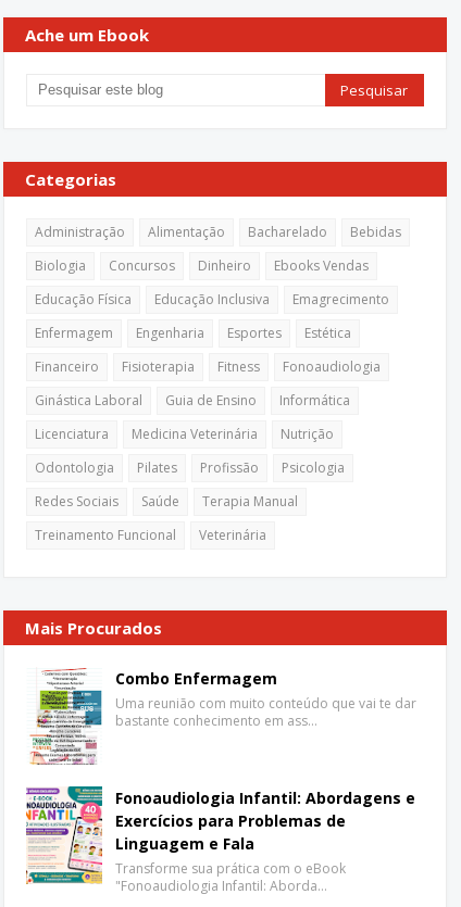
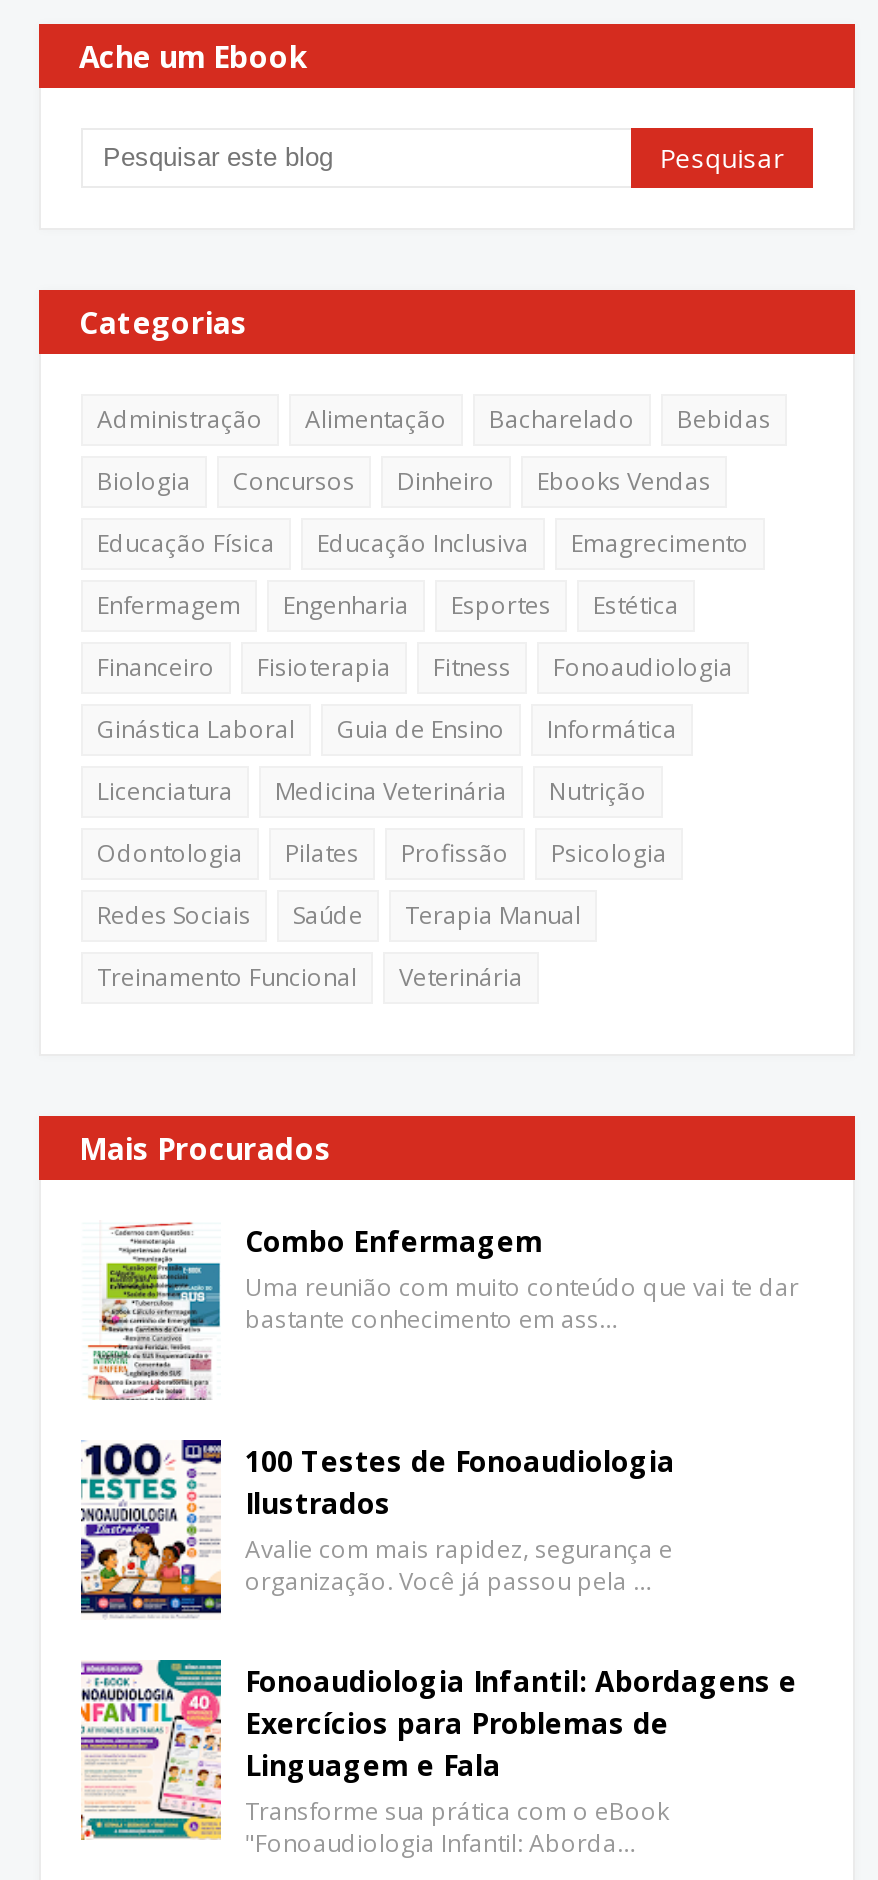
none -> [79,1438,675,1618] [image] | 100 Testes de Fonoaudiologia | Ilustrados | Avalie com mais rapidez, segurança e | organização. Você já passou pela …

